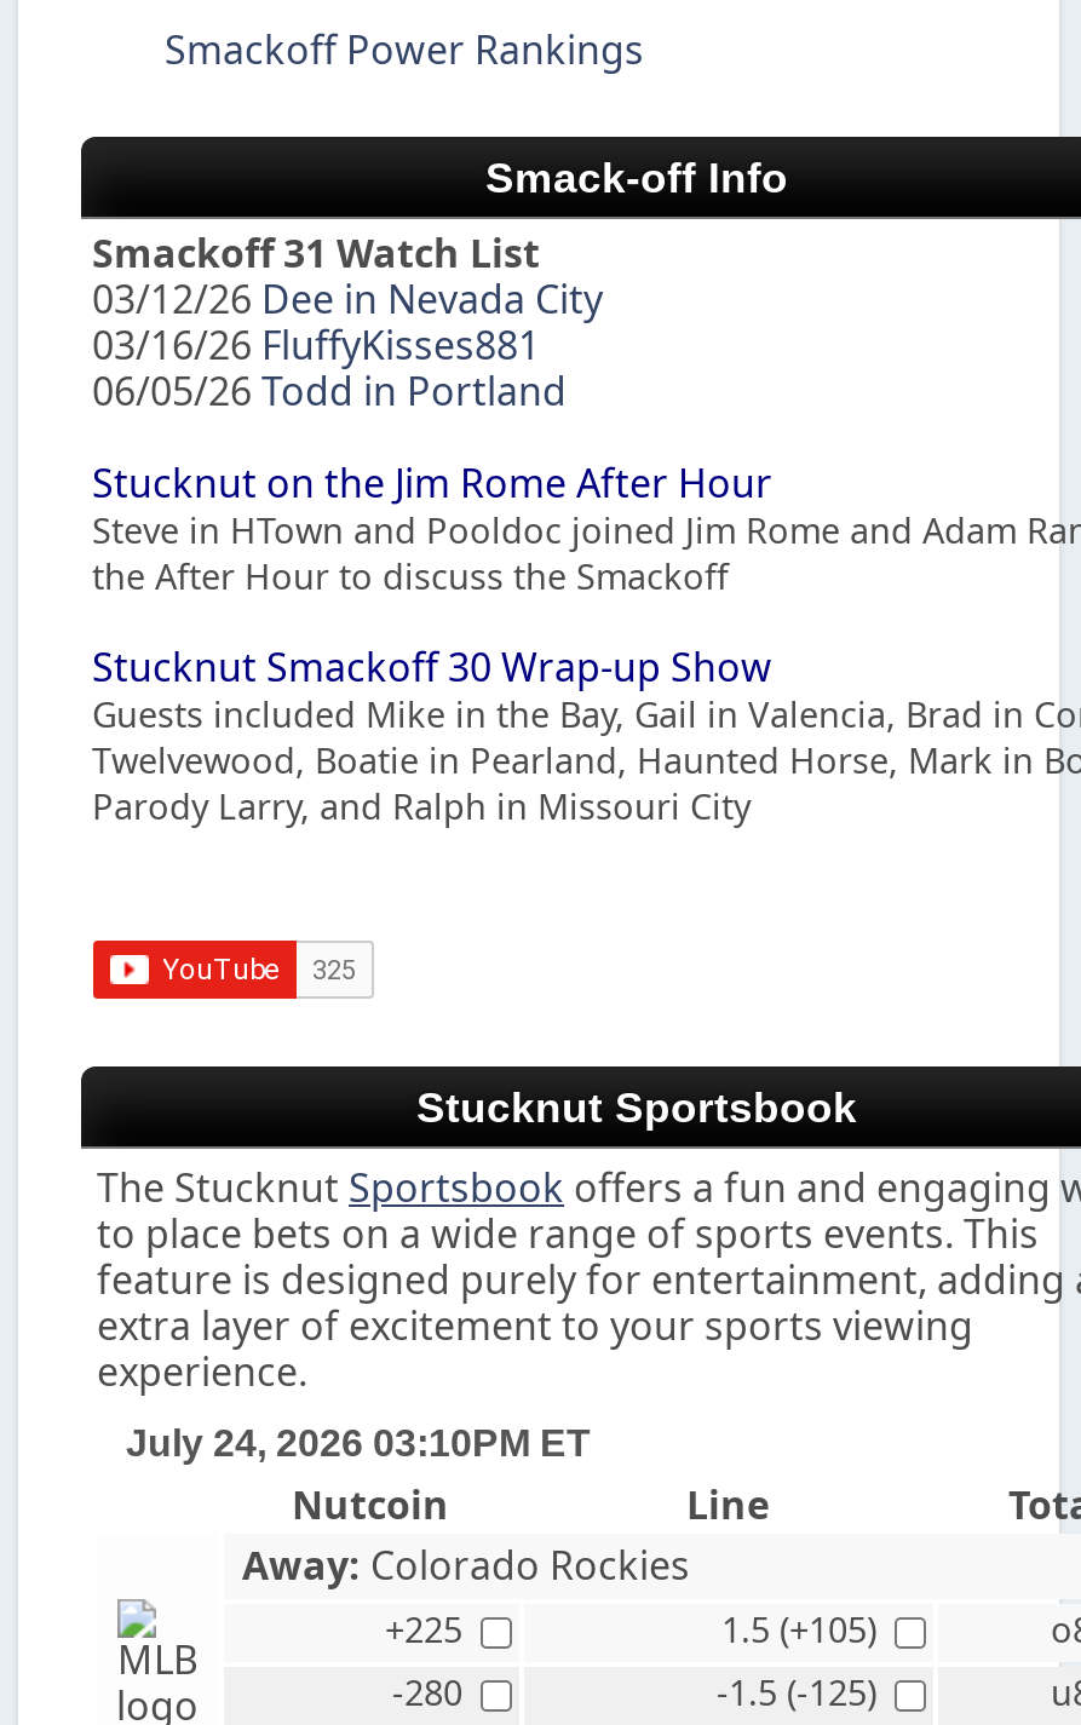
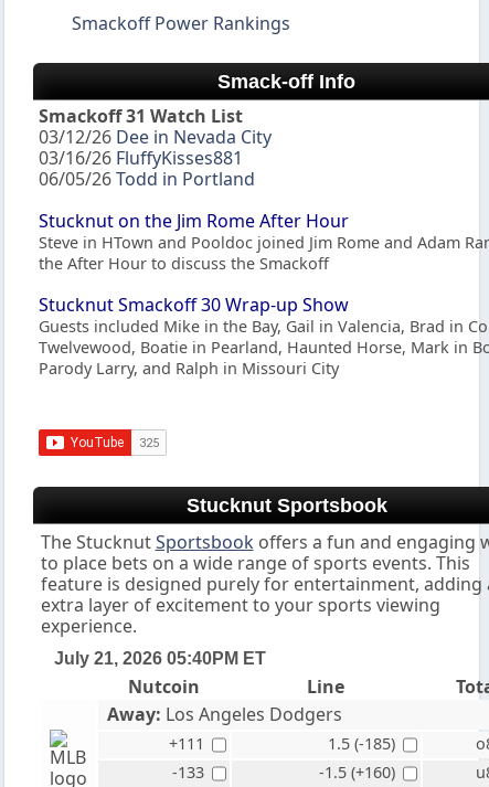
[126,1422,591,1464] July 24, 2026 03:10PM ET -> [54,649,265,668] July 21, 2026 05:40PM ET
[242,1539,886,1652] Away: Colorado Rockies | +225 | 1.5 (+105) -> [107,702,399,754] Away: Los Angeles Dodgers | +111 | 1.5 (-185)
[392,1669,472,1715] -280 -> [172,762,208,782] -133
[717,1669,886,1715] -1.5 (-125) -> [318,762,399,782] -1.5 (+160)

